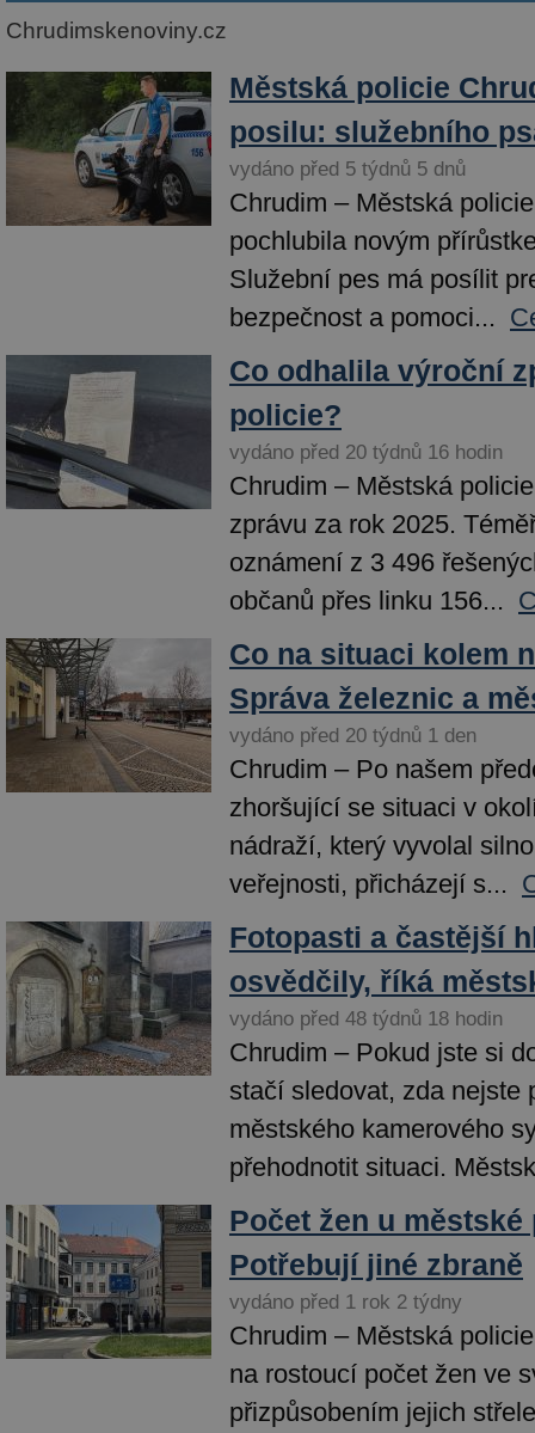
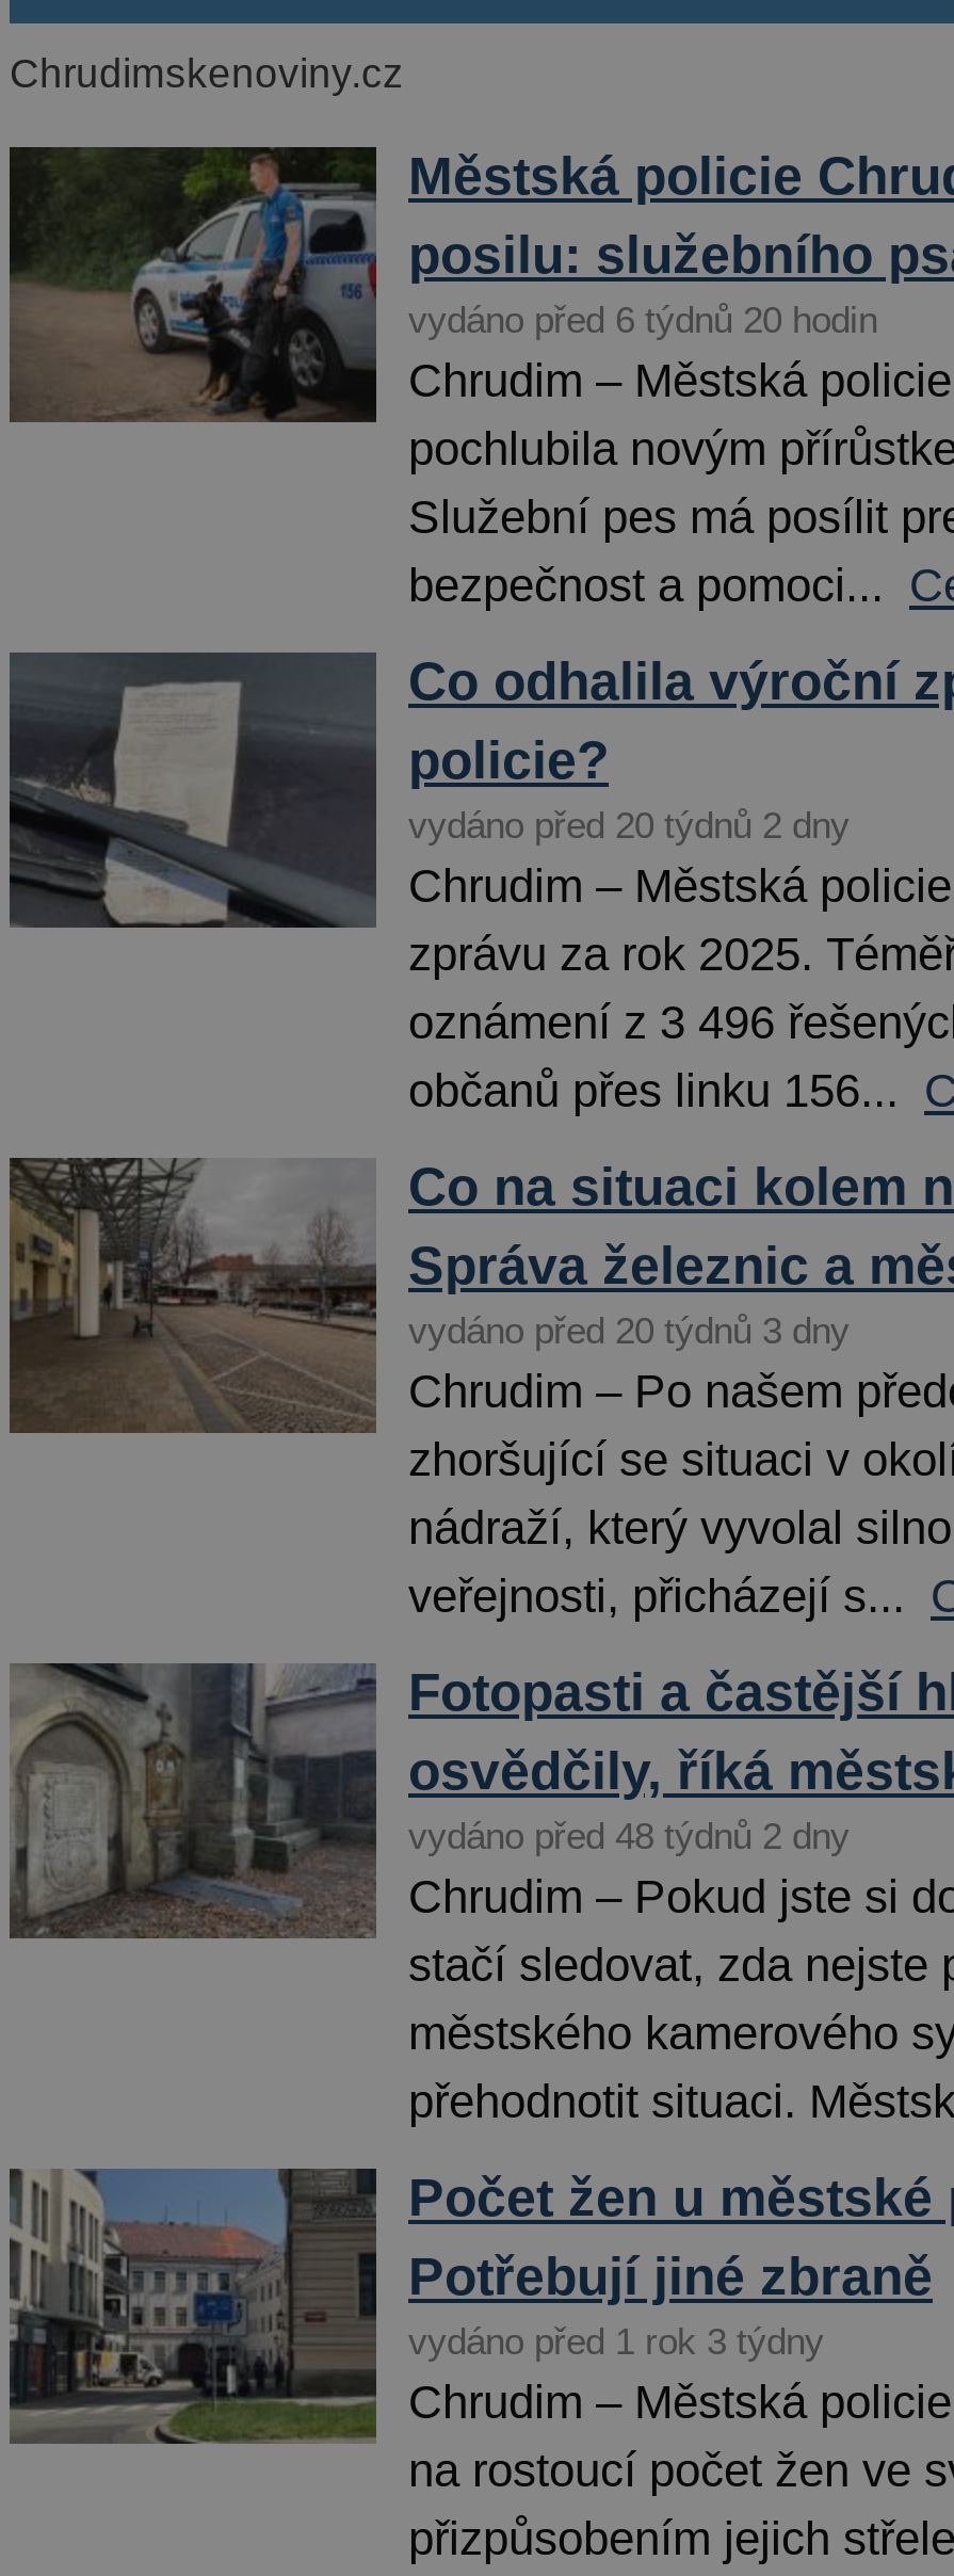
[229,157,466,180] vydáno před 5 týdnů 5 dnů -> [408,299,877,341] vydáno před 6 týdnů 20 hodin
[229,440,503,464] vydáno před 20 týdnů 16 hodin -> [408,804,850,847] vydáno před 20 týdnů 2 dny
[229,723,476,747] vydáno před 20 týdnů 1 den -> [408,1309,850,1352] vydáno před 20 týdnů 3 dny
[229,1006,503,1030] vydáno před 48 týdnů 18 hodin -> [408,1815,850,1857] vydáno před 48 týdnů 2 dny
[229,1290,462,1313] vydáno před 1 rok 2 týdny -> [408,2320,824,2363] vydáno před 1 rok 3 týdny

